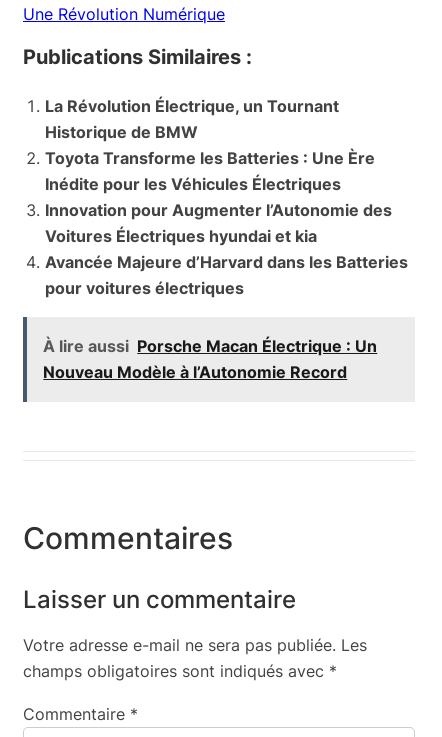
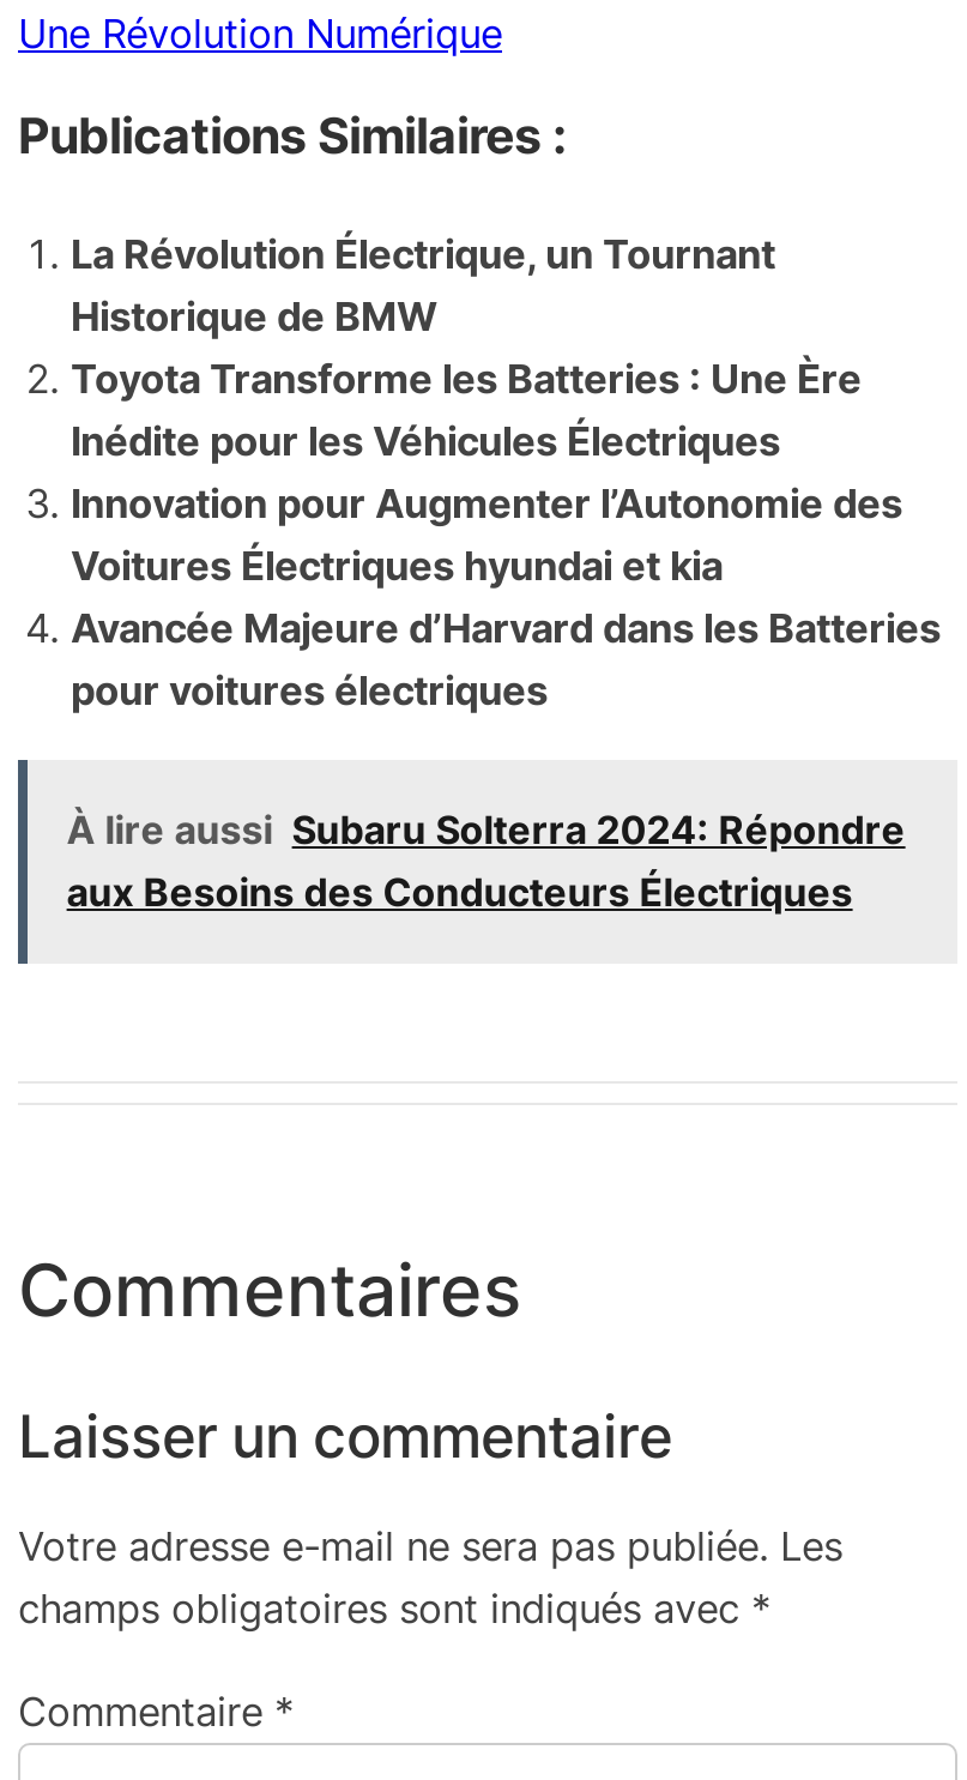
[43,336,377,382] À lire aussi Porsche Macan Électrique : Un | Nouveau Modèle à l’Autonomie Record -> [67,806,905,916] À lire aussi Subaru Solterra 2024: Répondre | aux Besoins des Conducteurs Électriques

